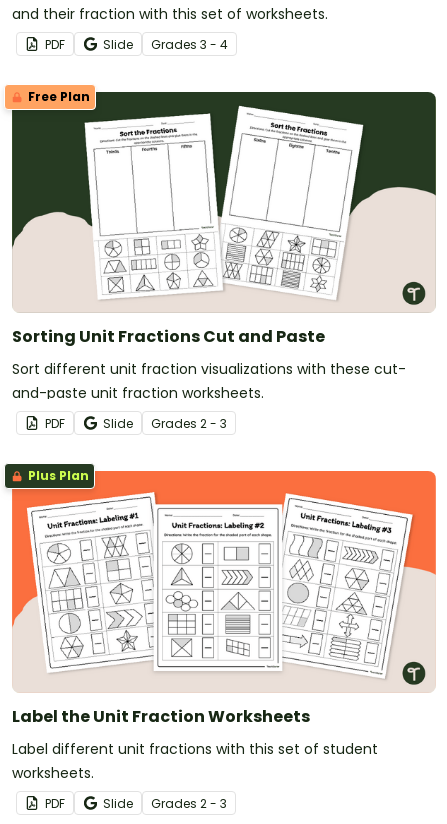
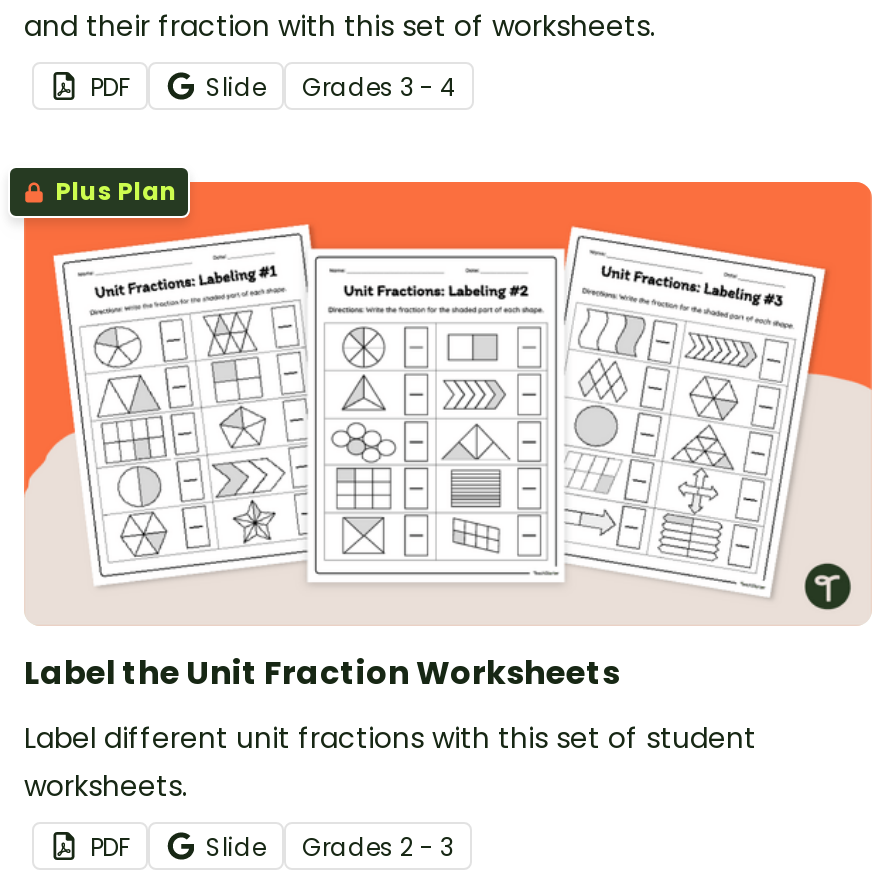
[4,84,437,294] [image] | Free Plan -> none
[12,325,406,432] Sorting Unit Fractions Cut and Paste | Sort different unit fraction visualizations with these cut- | and-paste unit fraction worksheets. | PDF | Slide | Grades 2 - 3 -> none

